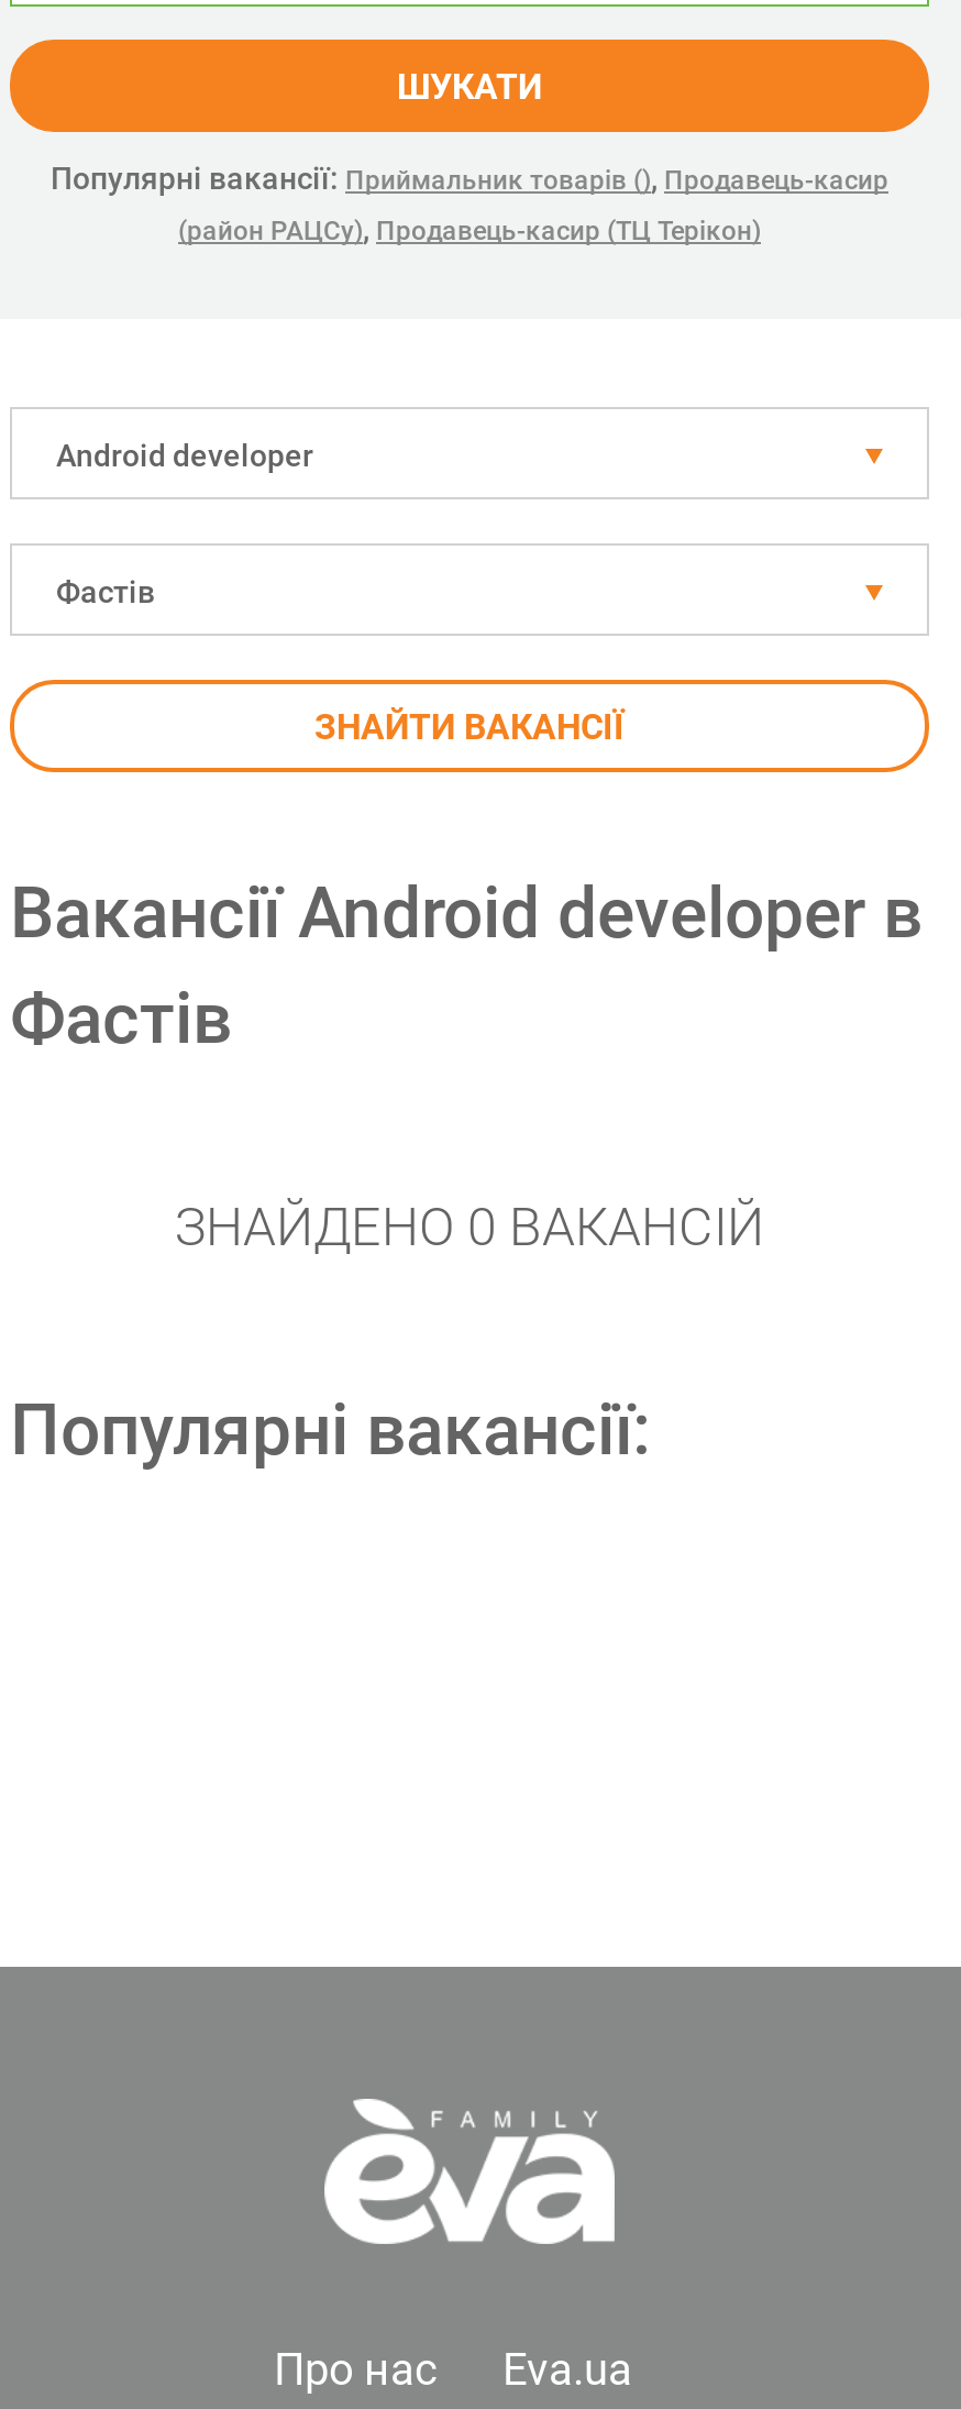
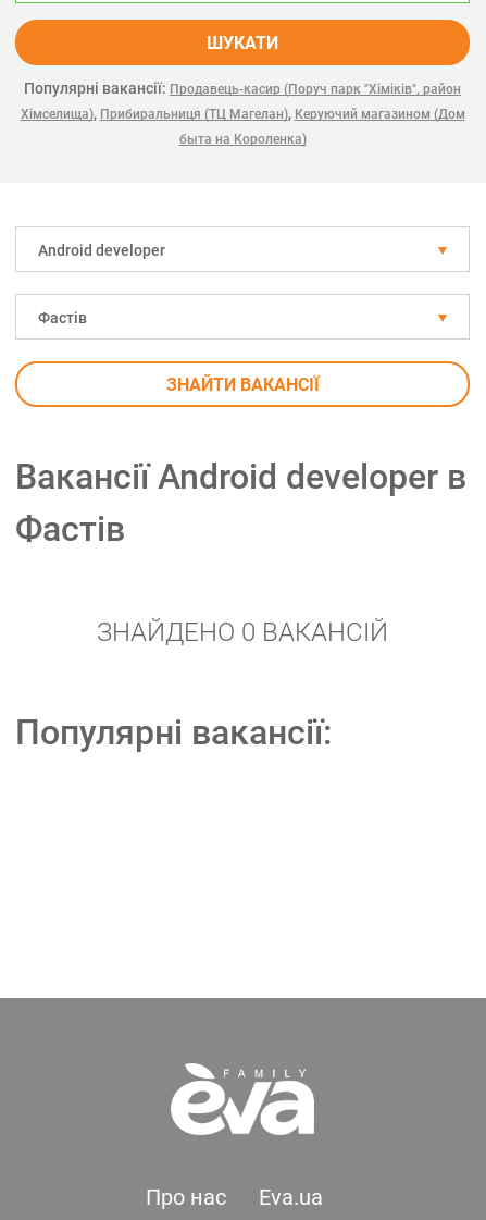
[51,161,888,246] Популярні вакансії: Приймальник товарів (), Продавець-касир | (район РАЦCу), Продавець-касир (ТЦ Терікон) -> [20,79,465,147] Популярні вакансії: Продавець-касир (Поруч парк "Хіміків", район | Хімселища), Прибиральниця (ТЦ Магелан), Керуючий магазином (Дом | быта на Короленка)

